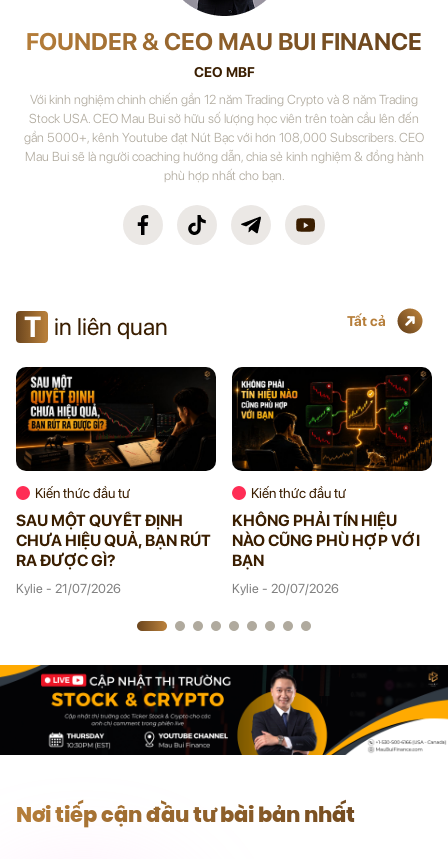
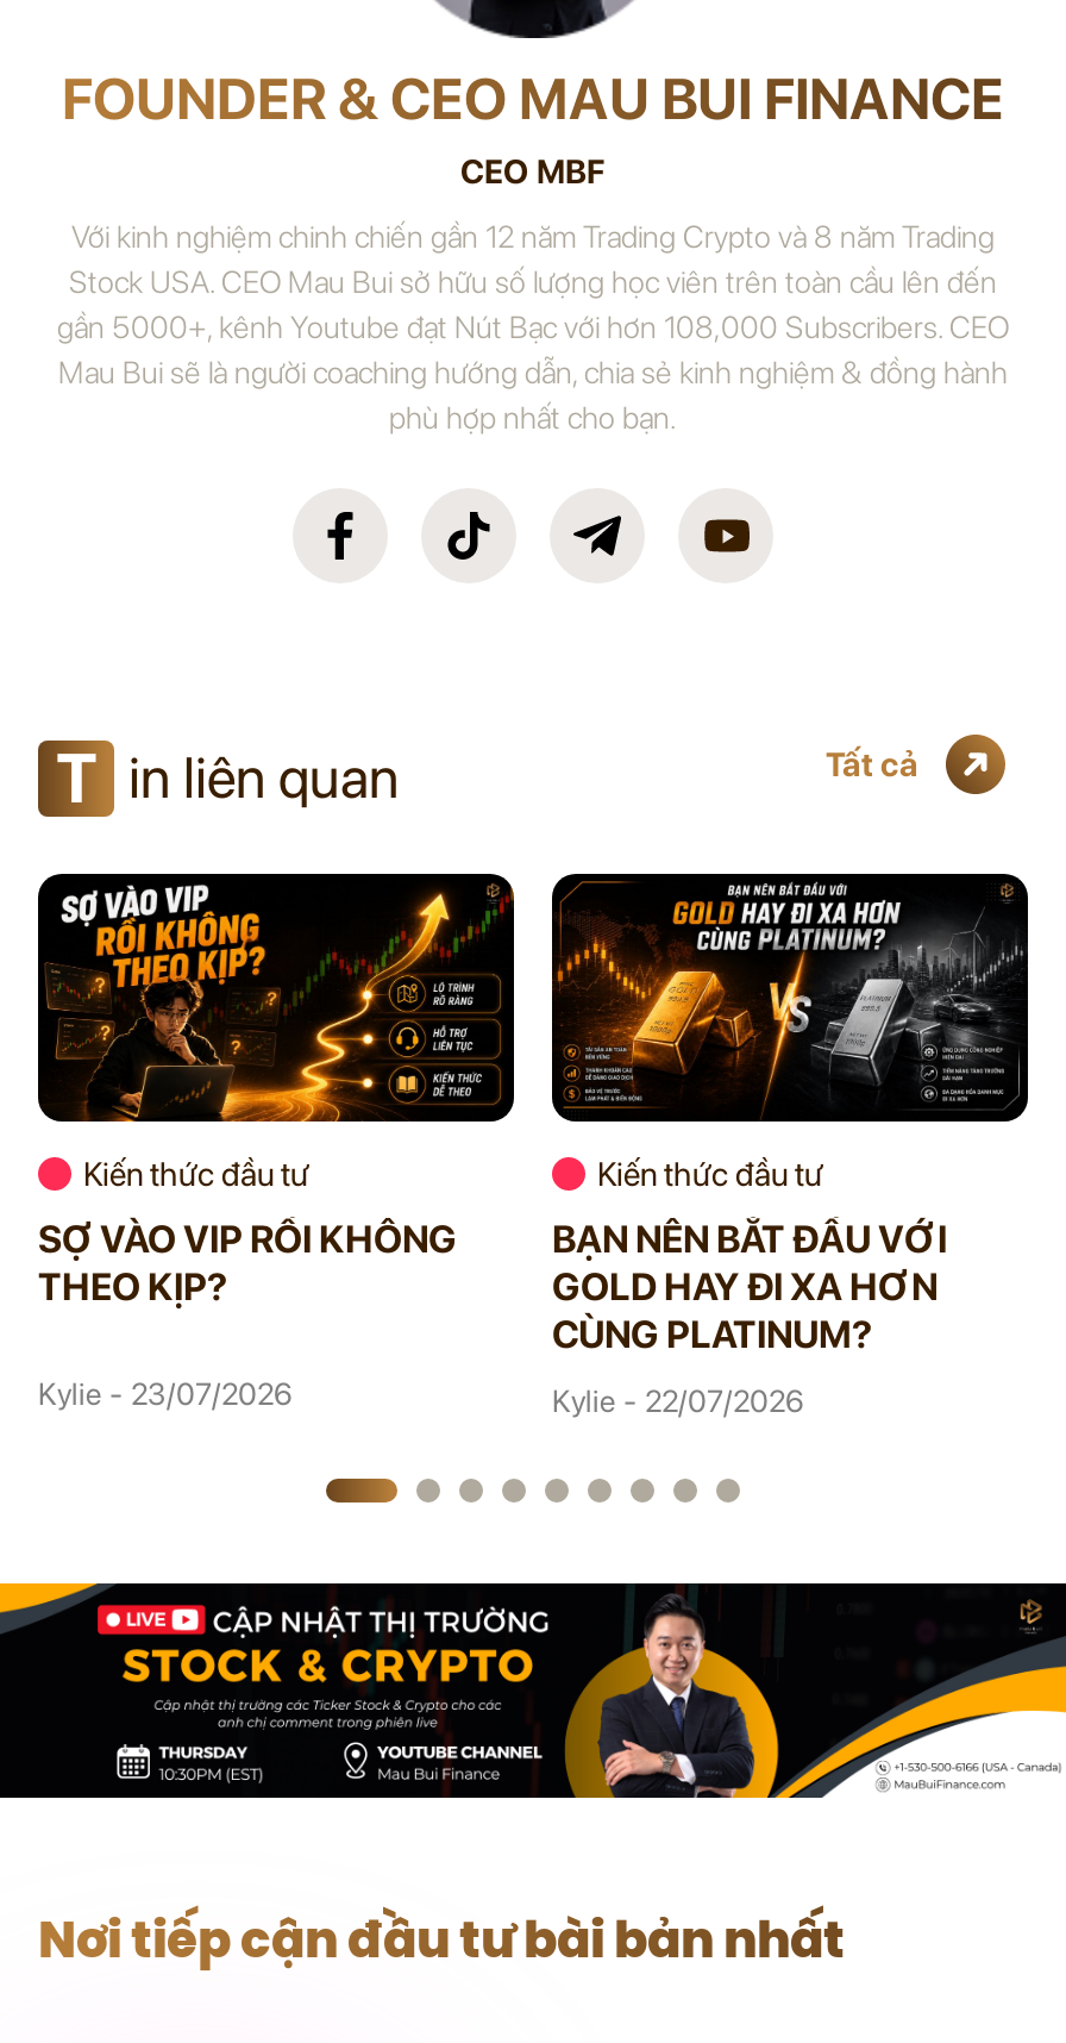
[15,372,215,570] [image] | SAU MỘT QUYẾT ĐỊNH | CHƯA HIỆU QUẢ, BẠN RÚT | RA ĐƯỢC GÌ? -> [36,883,512,1310] [image] | SỢ VÀO VIP RỒI KHÔNG | THEO KỊP?
[232,372,432,570] [image] | KHÔNG PHẢI TÍN HIỆU | NÀO CŨNG PHÙ HỢP VỚI | BẠN -> [552,881,1028,1357] [image] | BẠN NÊN BẮT ĐẦU VỚI | GOLD HAY ĐI XA HƠN | CÙNG PLATINUM?
[16,581,121,596] Kylie - 21/07/2026 -> [38,1377,293,1412] Kylie - 23/07/2026
[232,581,339,596] Kylie - 20/07/2026 -> [552,1384,804,1419] Kylie - 22/07/2026

